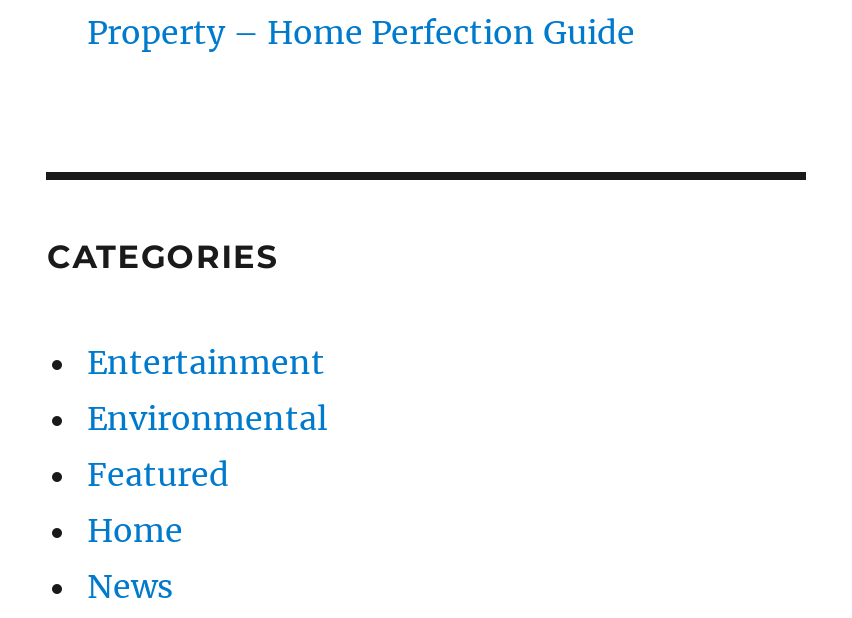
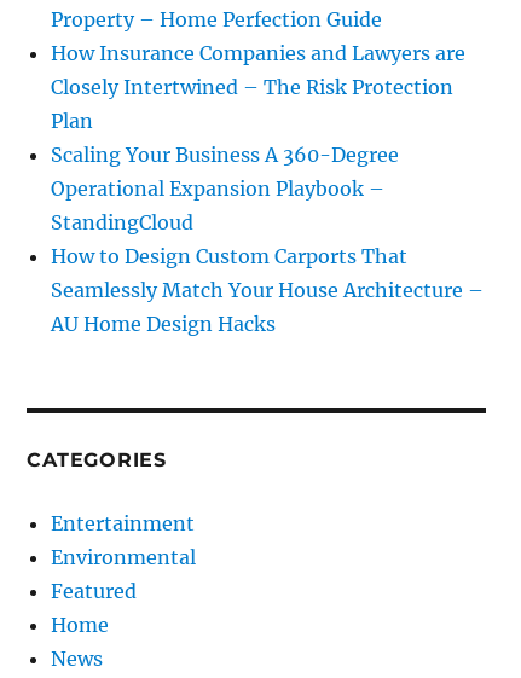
none -> [51,41,484,336] How Insurance Companies and Lawyers are | Closely Intertwined – The Risk Protection | Plan | Scaling Your Business A 360-Degree | Operational Expansion Playbook – | StandingCloud | How to Design Custom Carports That | Seamlessly Match Your House Architecture – | AU Home Design Hacks

